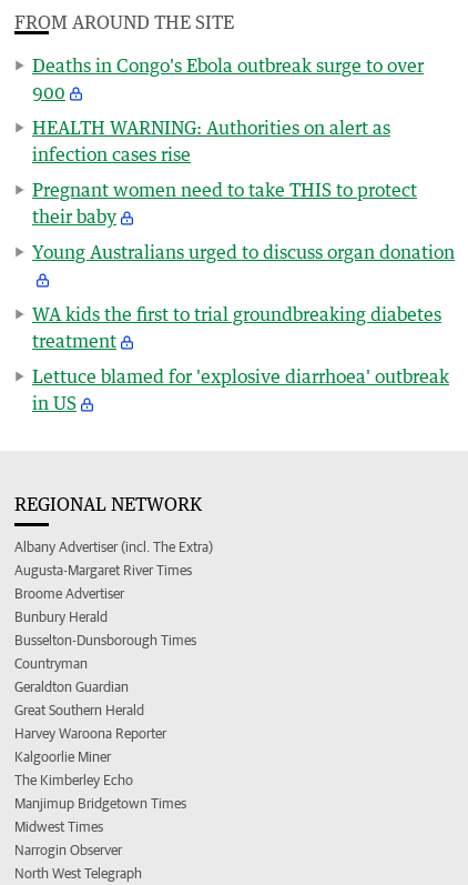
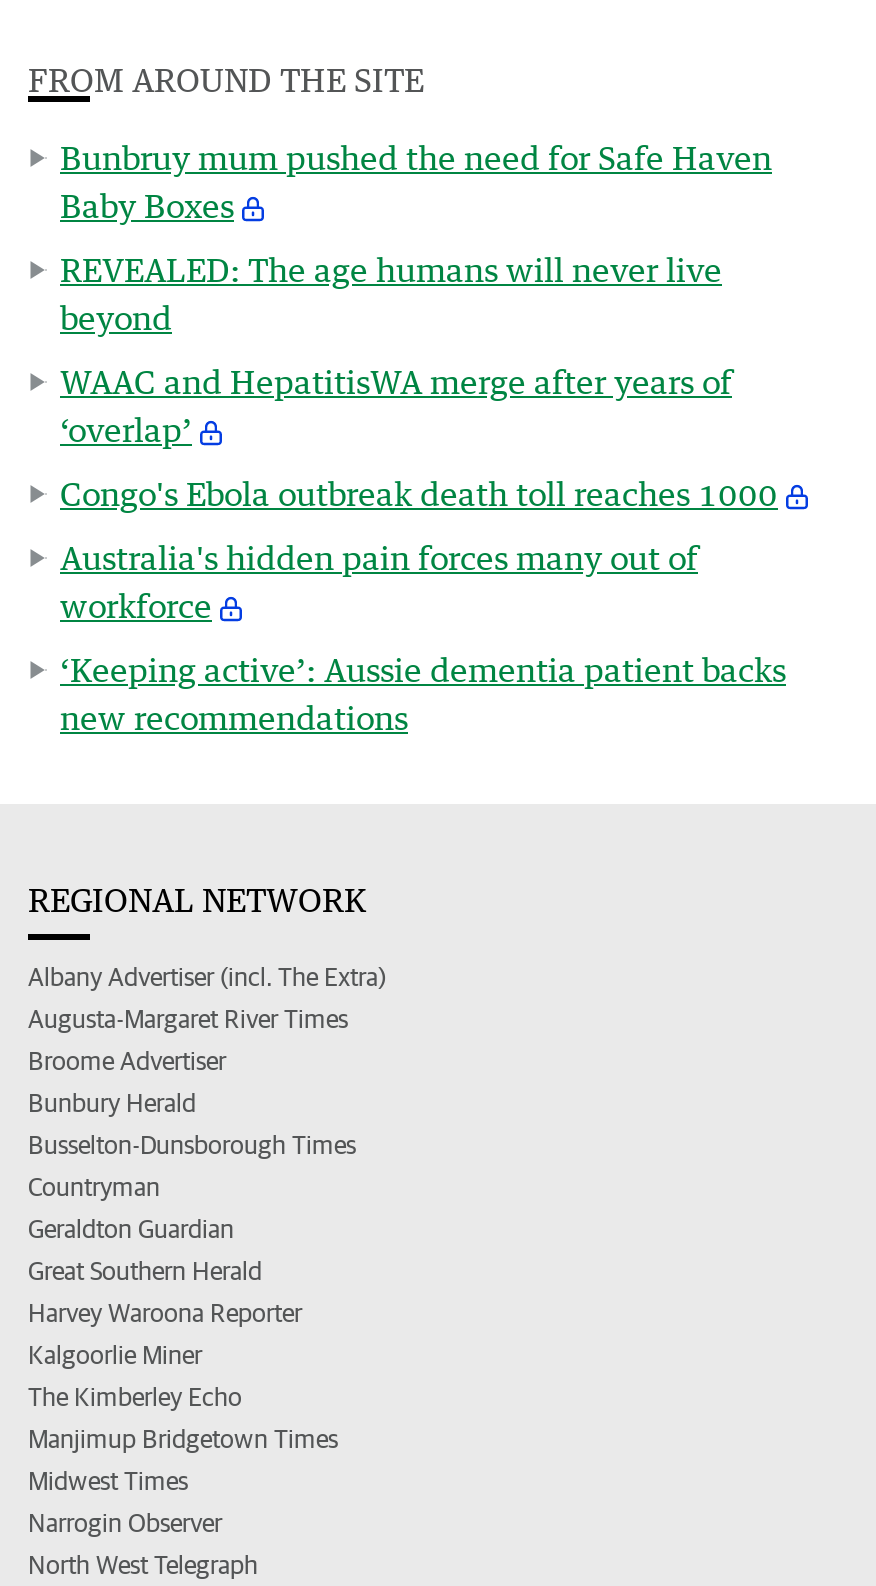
[32,54,424,103] Deaths in Congo's Ebola outbreak surge to over | 900 -> [60,137,772,225] Bunbruy mum pushed the need for Safe Haven | Baby Boxes
[32,116,390,165] HEALTH WARNING: Authorities on alert as | infection cases rise -> [60,249,722,337] REVEALED: The age humans will never live | beyond
[32,178,417,227] Pregnant women need to take THIS to protect | their baby -> [60,361,732,449] WAAC and HepatitisWA merge after years of | ‘overlap’
[32,241,455,263] Young Australians urged to discuss organ donation -> [60,473,778,513] Congo's Ebola outbreak death toll reaches 1000
[32,303,441,352] WA kids the first to trial groundbreaking diabetes | treatment -> [60,537,698,625] Australia's hidden pain forces many out of | workforce
[32,365,449,414] Lettuce blamed for 'explosive diarrhoea' outbreak | in US -> [60,649,786,737] ‘Keeping active’: Aussie dementia patient backs | new recommendations

